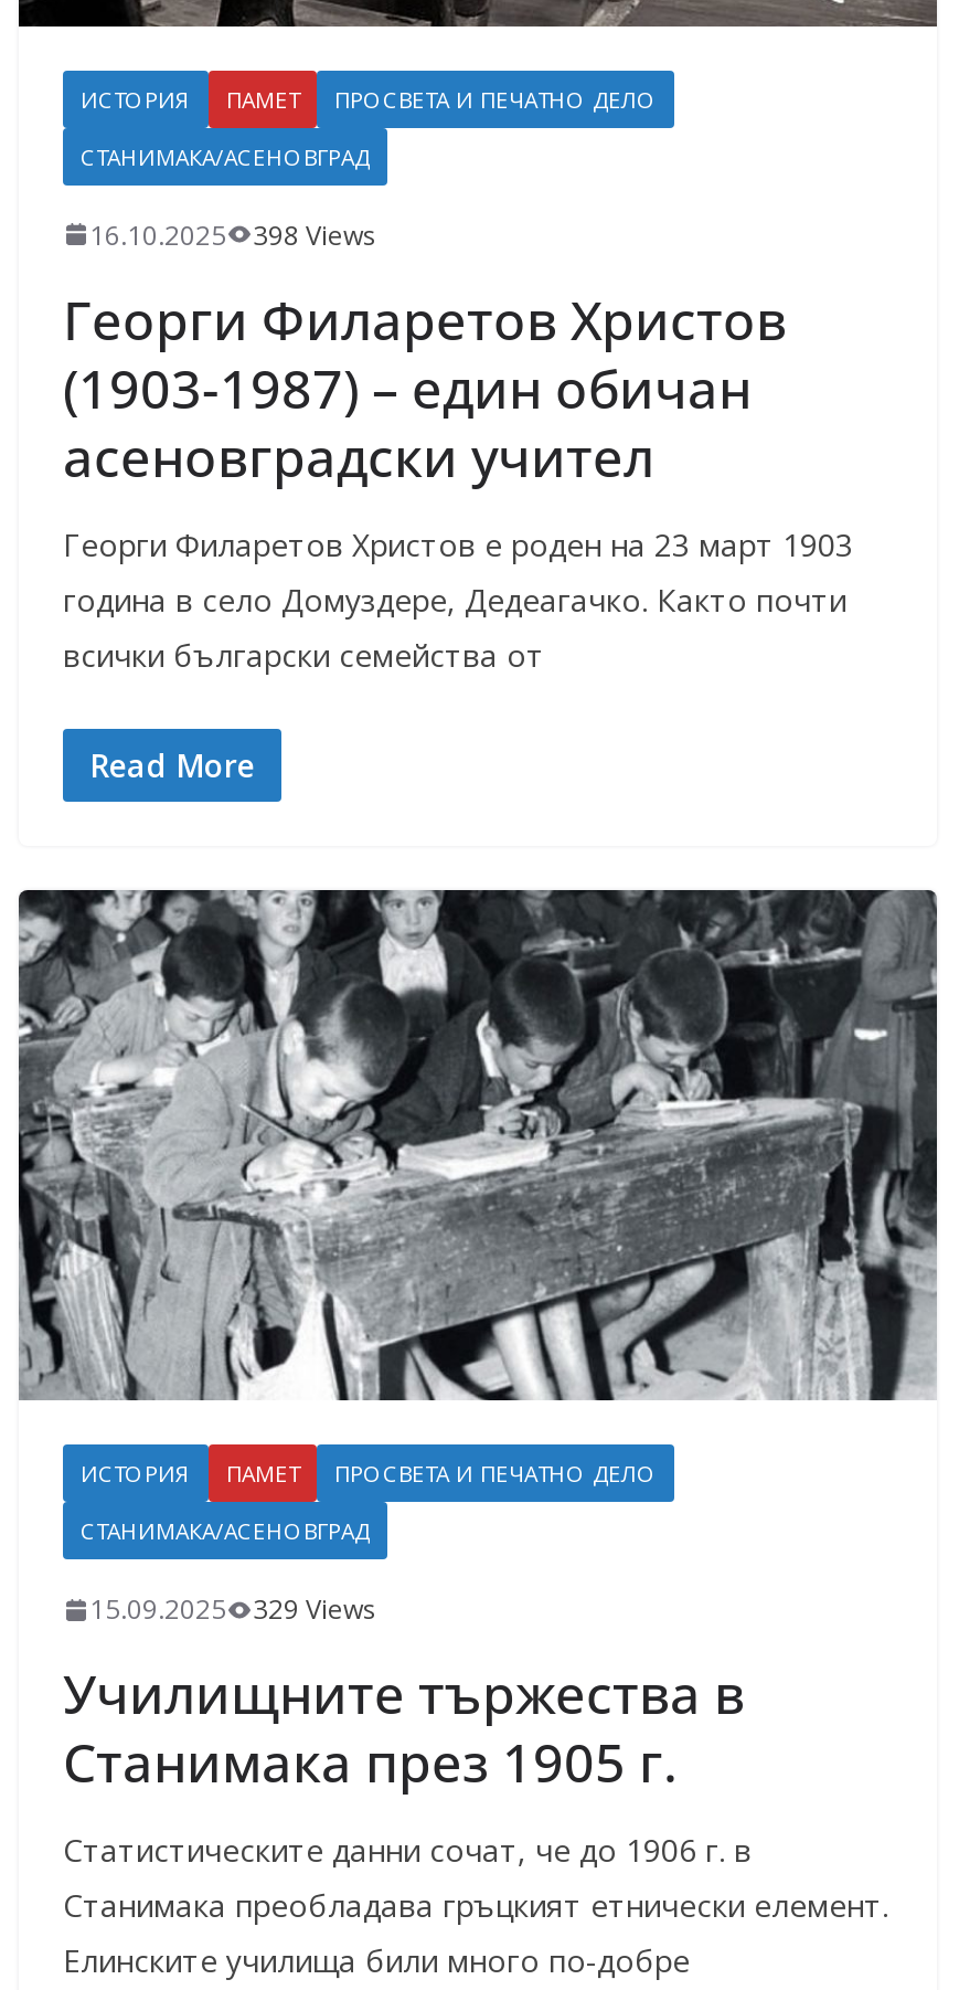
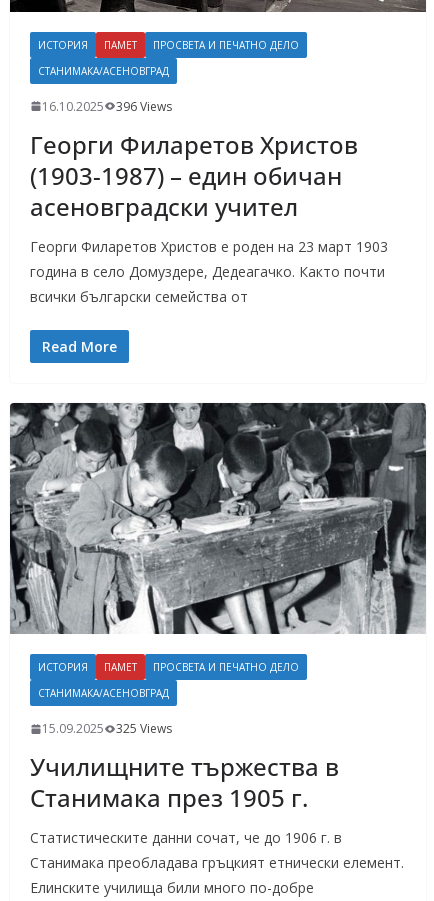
[89,216,376,253] 16.10.2025 398 Views -> [42,98,172,115] 16.10.2025 396 Views
[89,1590,376,1628] 15.09.2025 329 Views -> [42,720,172,737] 15.09.2025 325 Views

